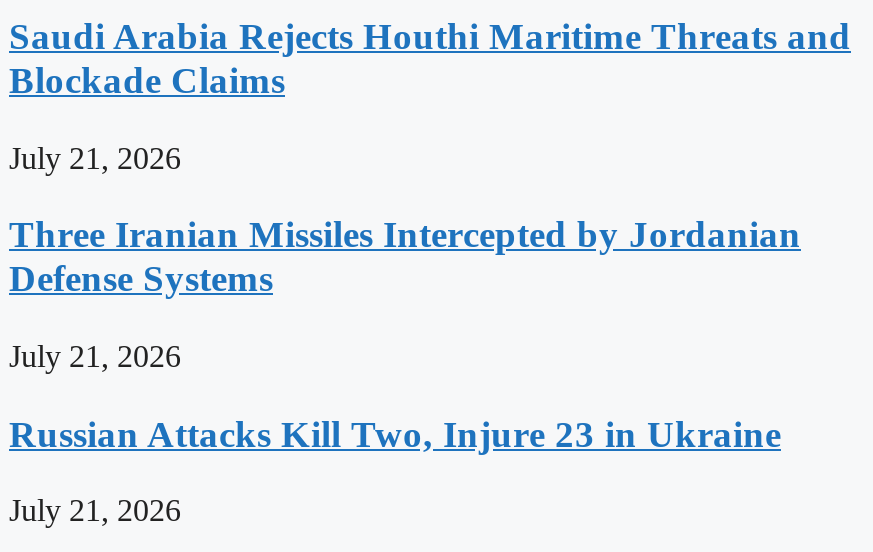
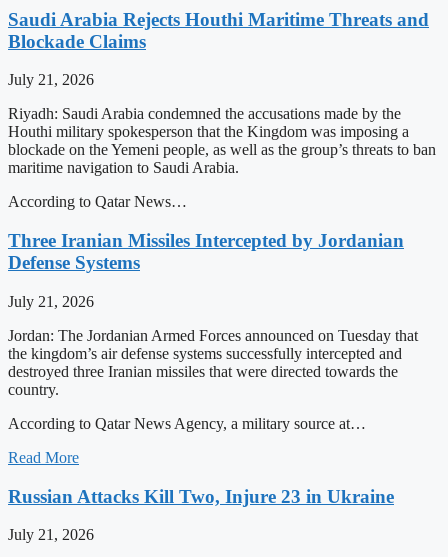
none -> [8,105,436,210] Riyadh: Saudi Arabia condemned the accusations made by the | Houthi military spokesperson that the Kingdom was imposing a | blockade on the Yemeni people, as well as the group’s threats to ban | maritime navigation to Saudi Arabia. | According to Qatar News…
none -> [8,327,418,466] Jordan: The Jordanian Armed Forces announced on Tuesday that | the kingdom’s air defense systems successfully intercepted and | destroyed three Iranian missiles that were directed towards the | country. | According to Qatar News Agency, a military source at… | Read More

